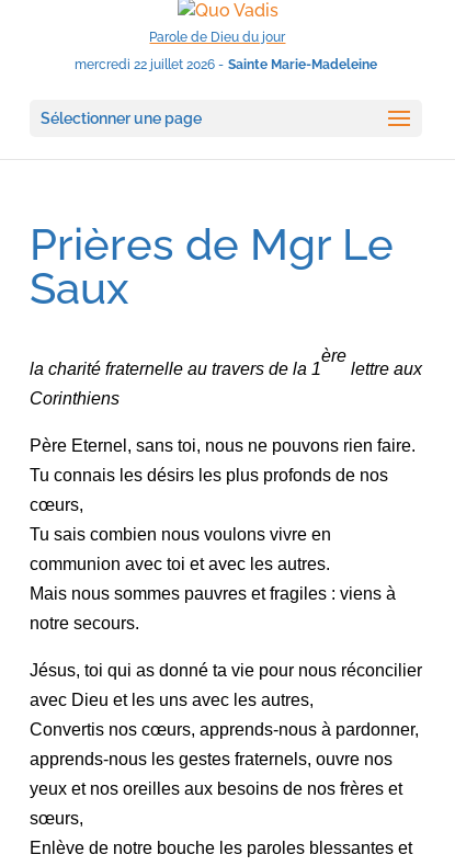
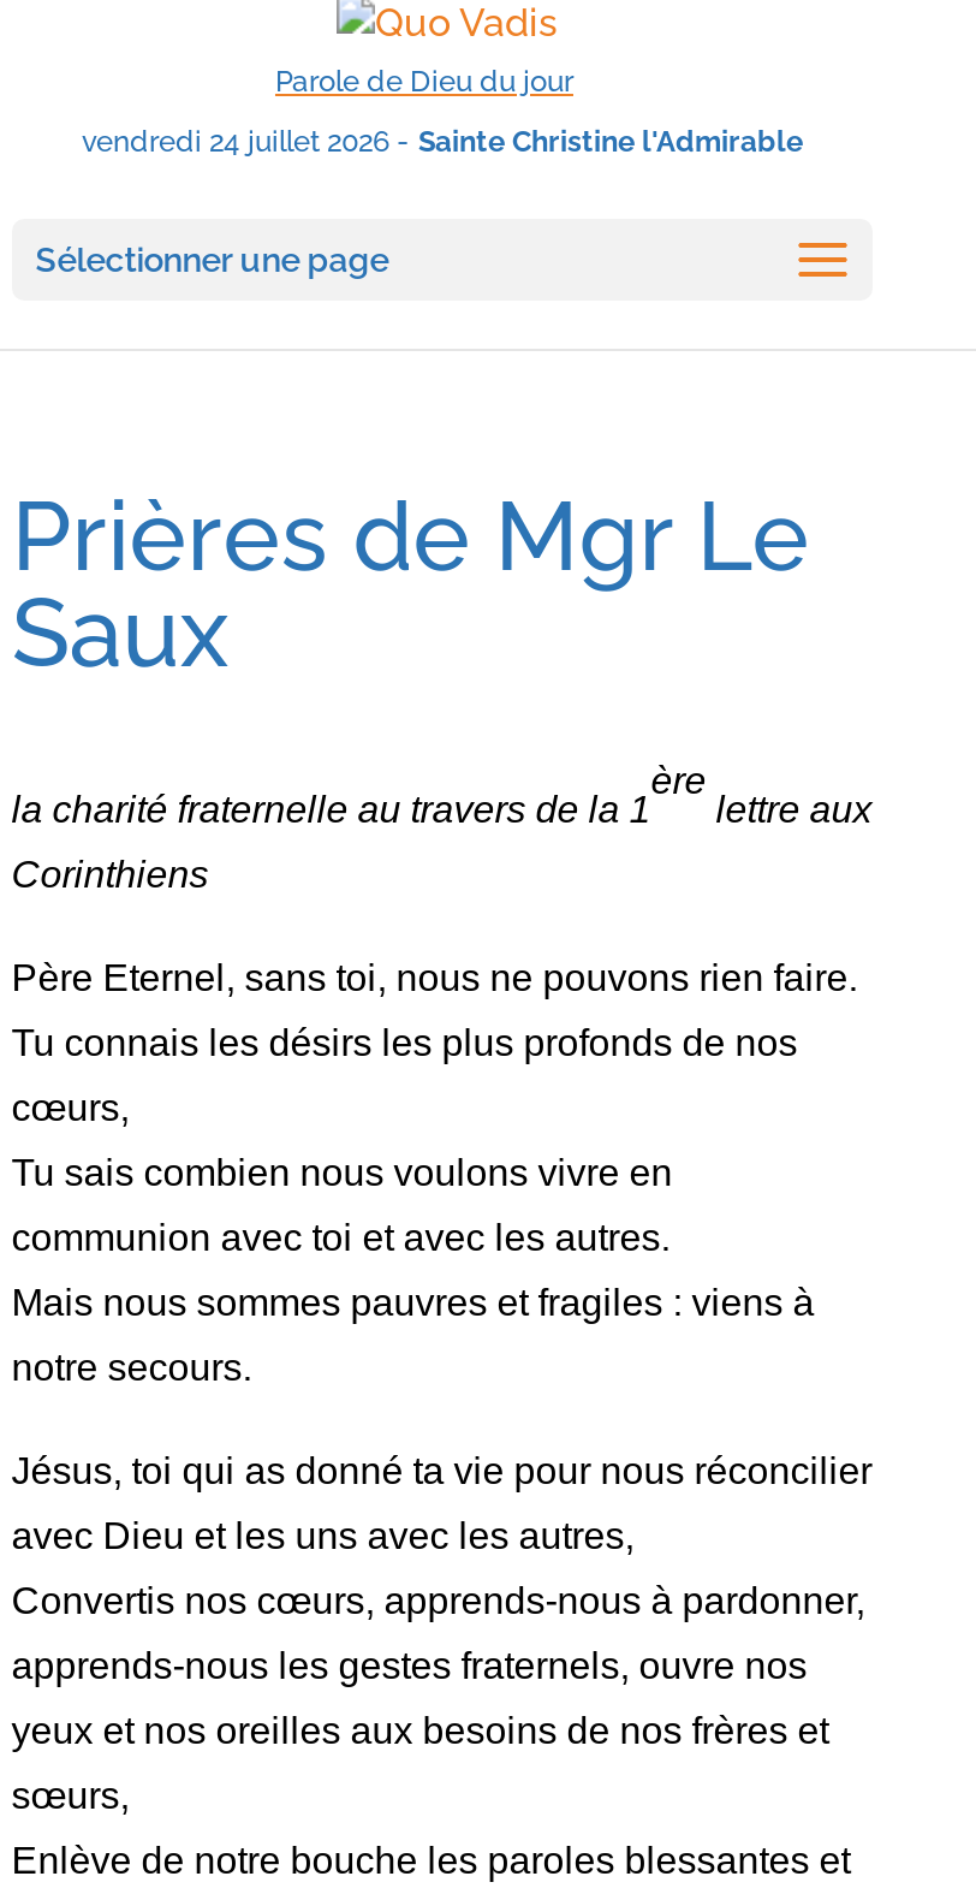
[75,57,377,73] mercredi 22 juillet 2026 - Sainte Marie-Madeleine -> [82,126,803,159] vendredi 24 juillet 2026 - Sainte Christine l'Admirable

